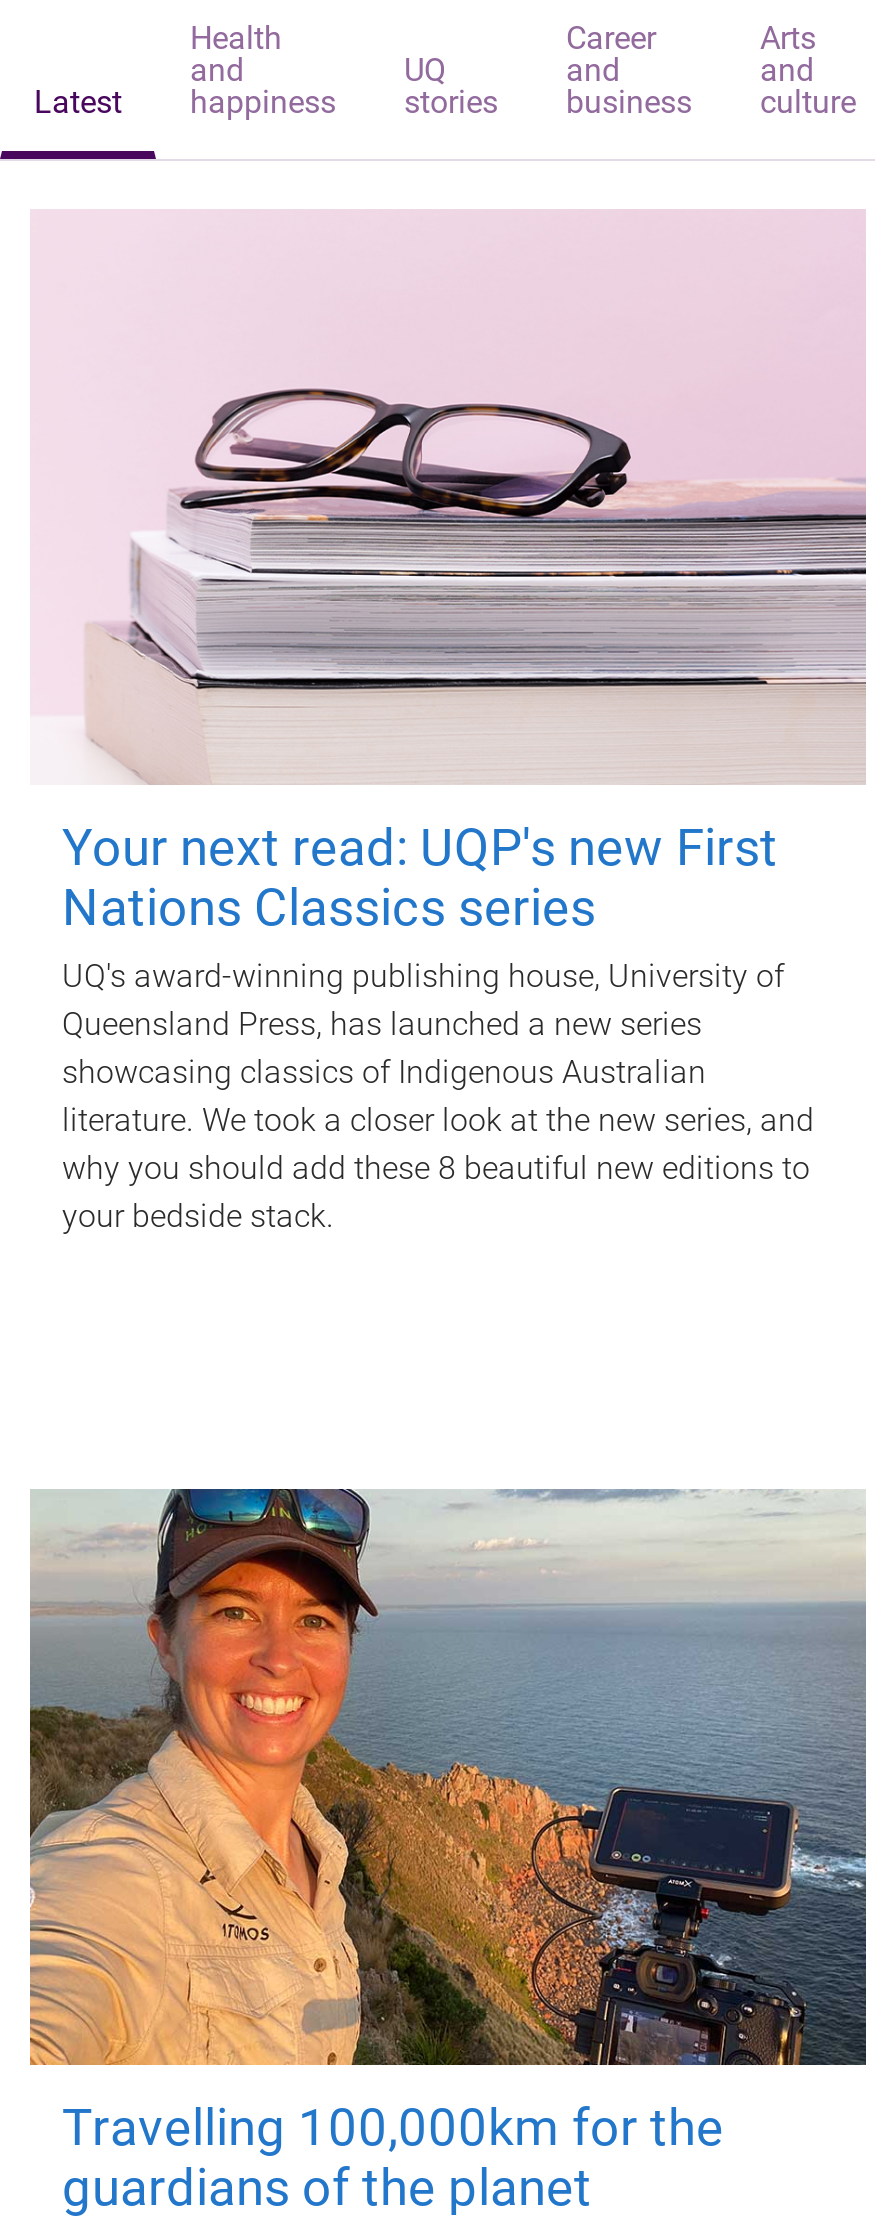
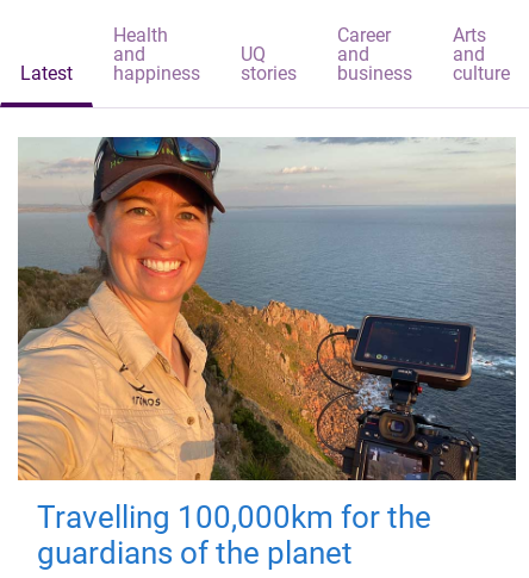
[32,211,866,1235] [image] | Your next read: UQP's new First | Nations Classics series | UQ's award-winning publishing house, University of | Queensland Press, has launched a new series | showcasing classics of Indigenous Australian | literature. We took a closer look at the new series, and | why you should add these 8 beautiful new editions to | your bedside stack. -> none

